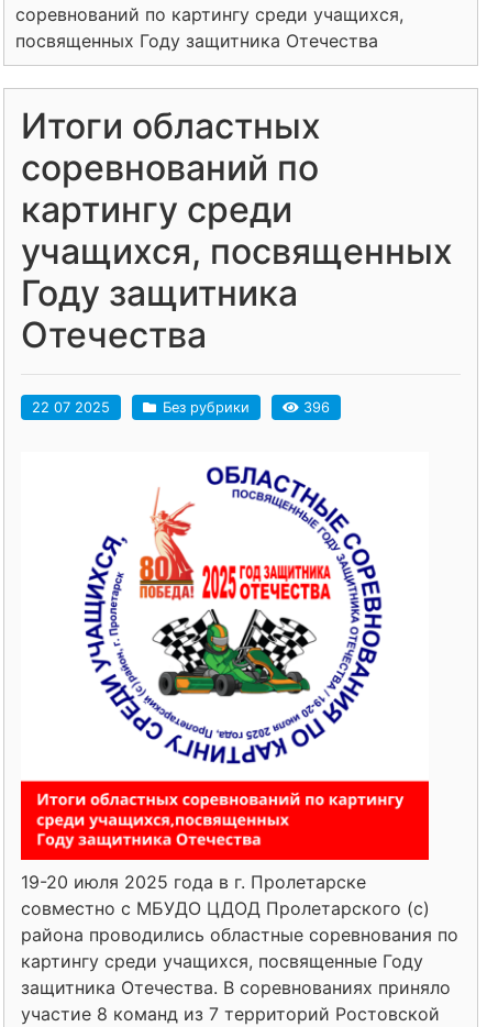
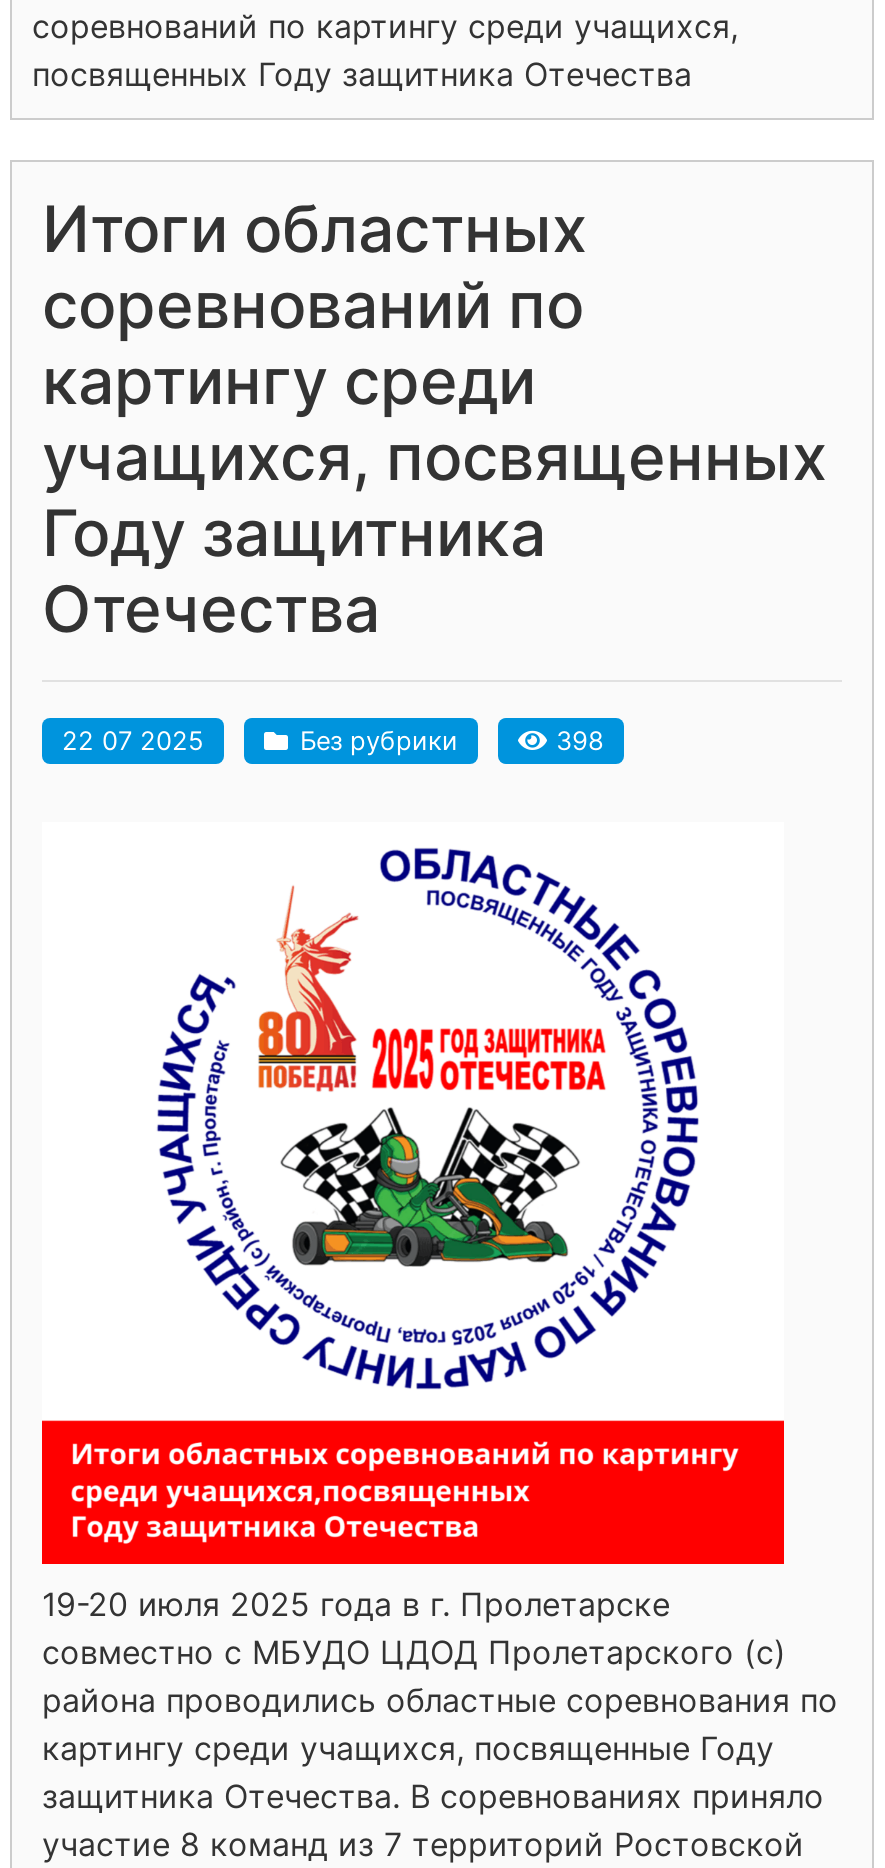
[303,399,330,416] 396 -> [556,726,604,756] 398

